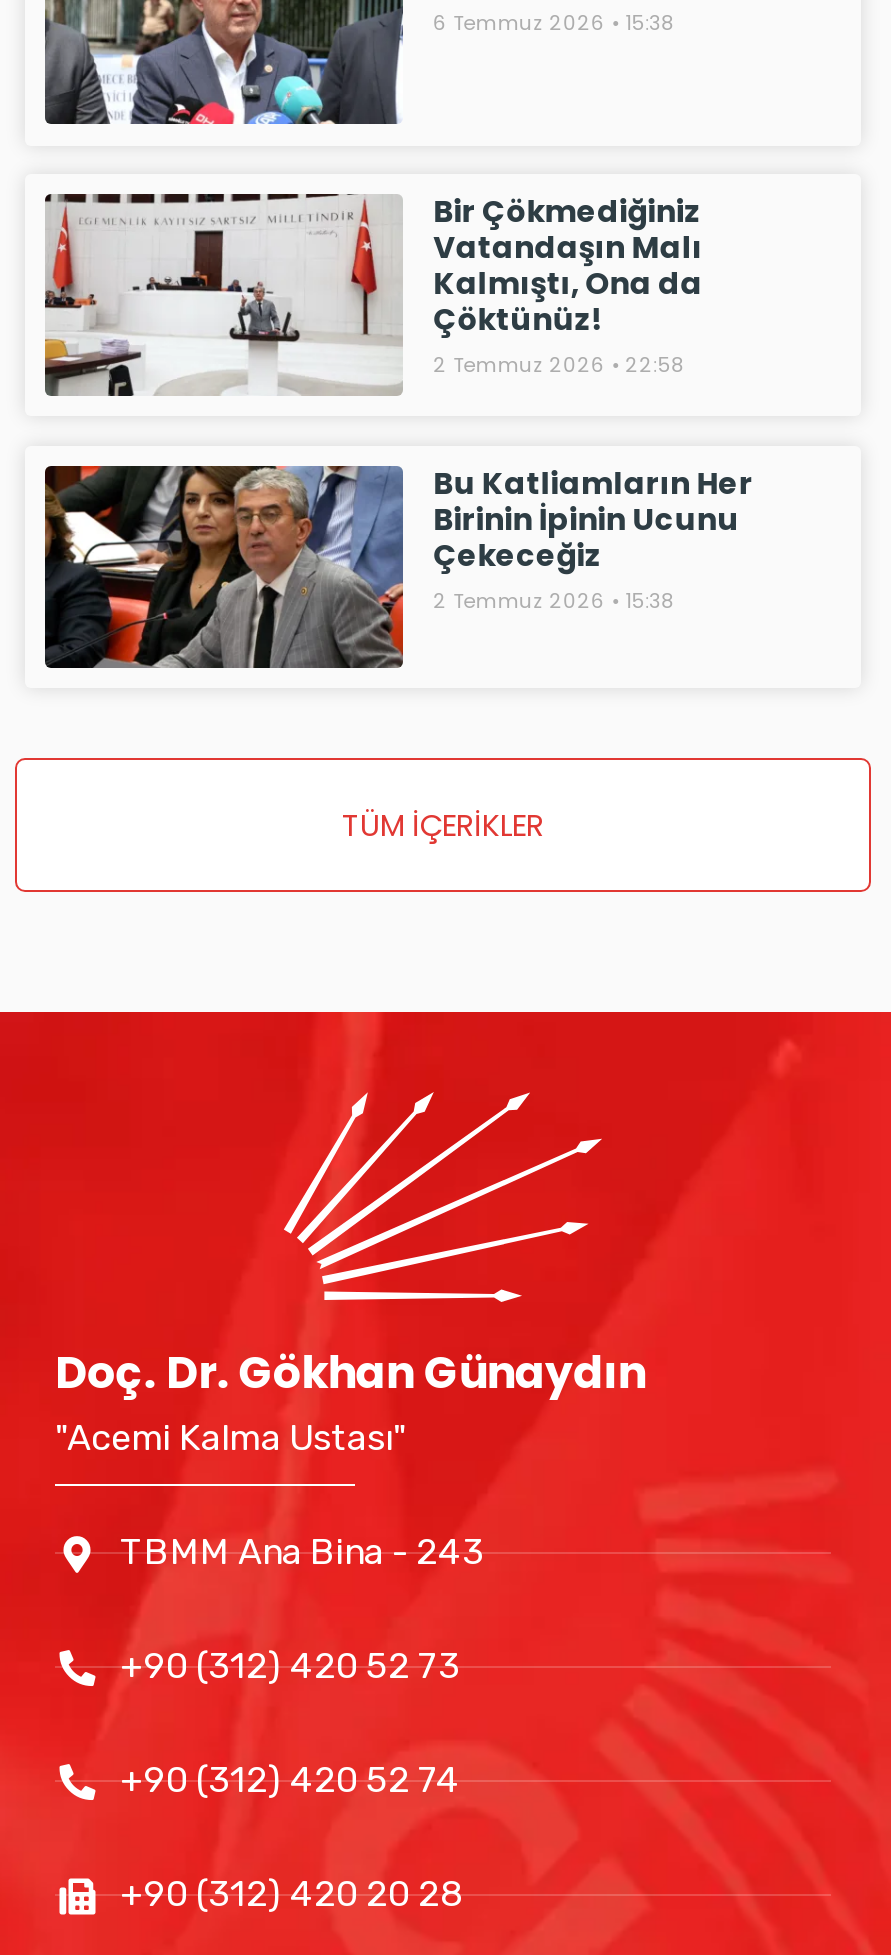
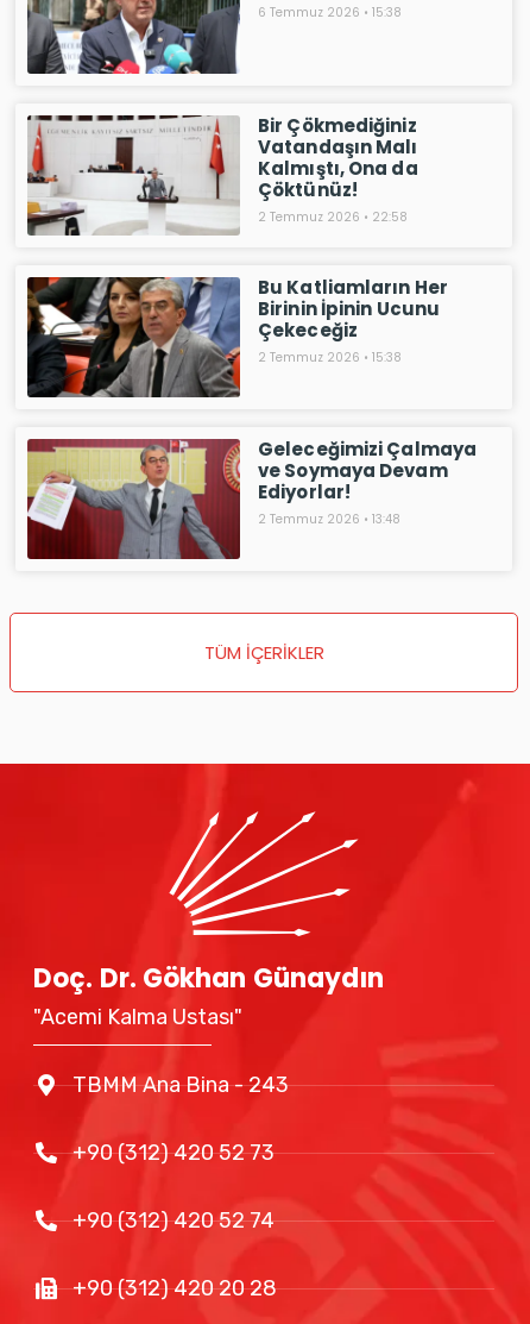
none -> [26,436,477,560] [image] | Geleceğimizi Çalmaya | ve Soymaya Devam | Ediyorlar! | 2 Temmuz 2026 13:48

